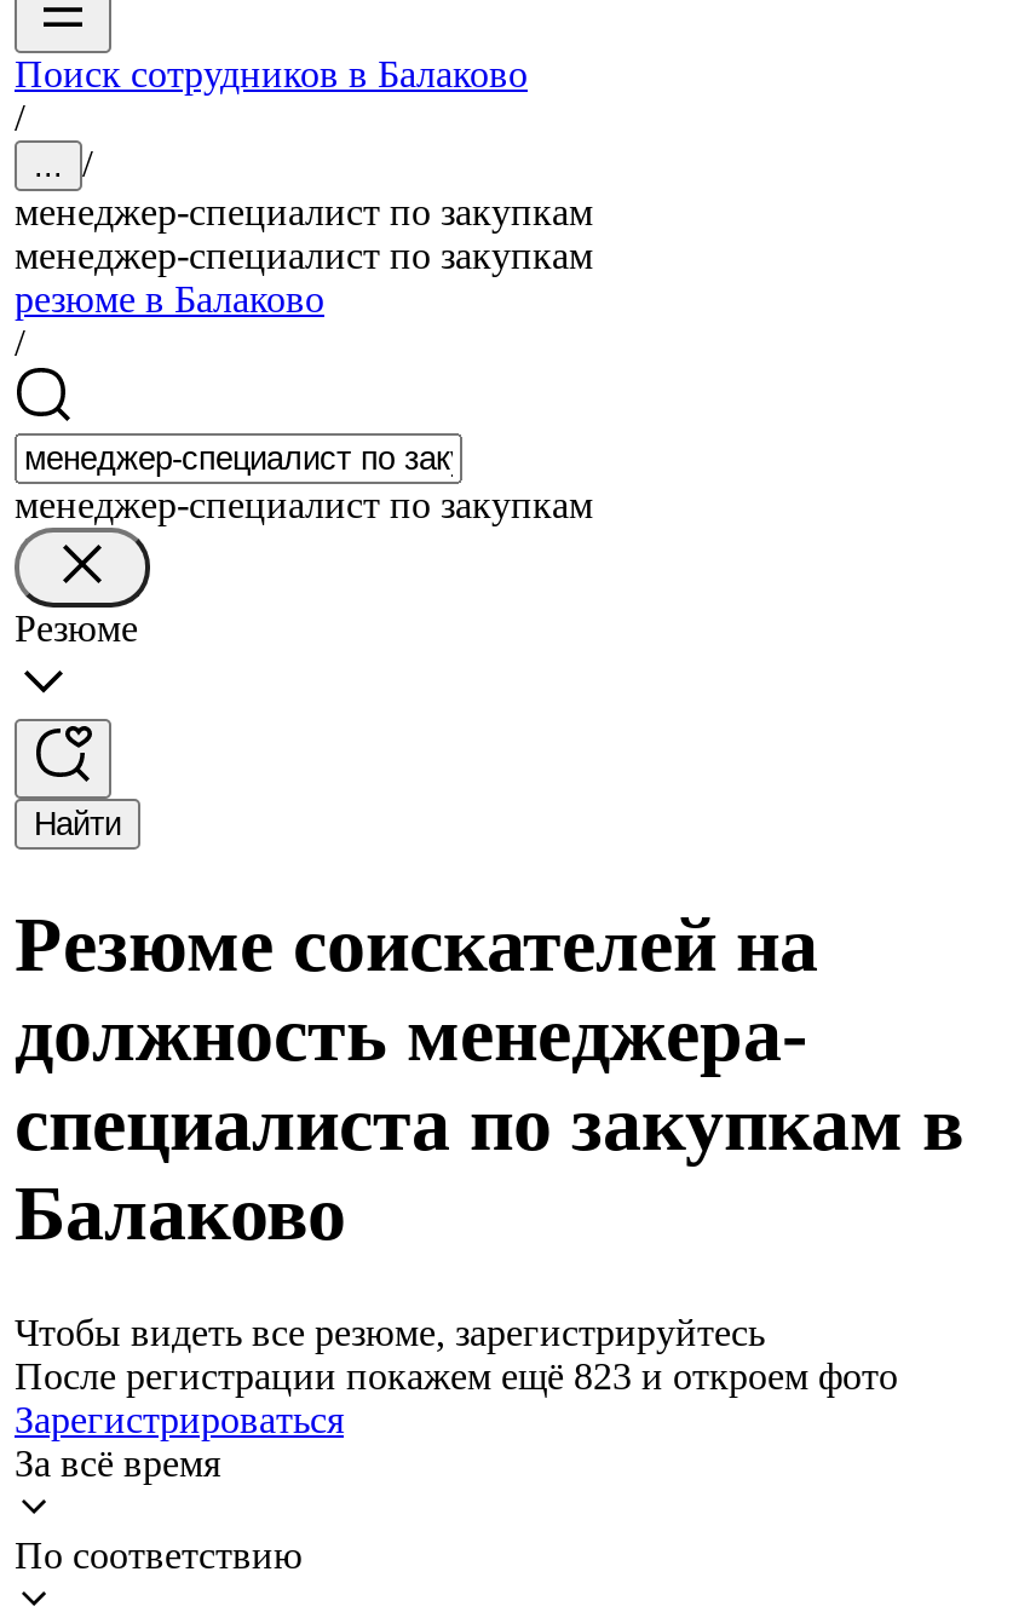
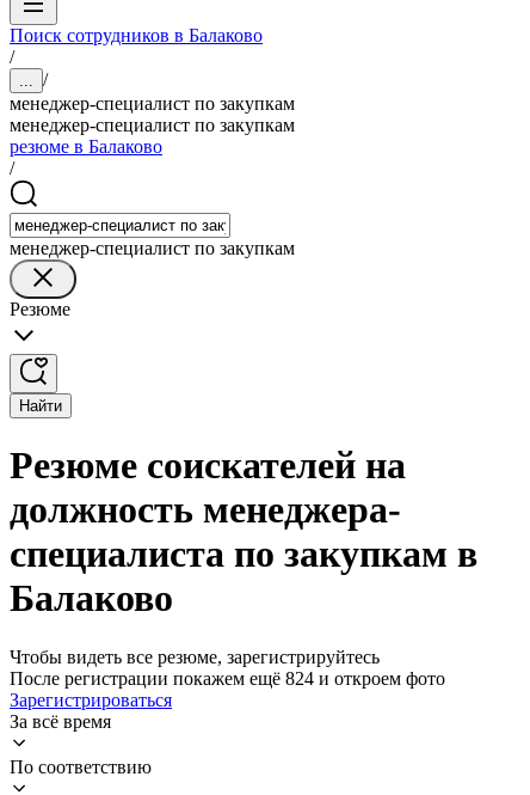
[15,1355,898,1396] После регистрации покажем ещё 823 и откроем фото -> [10,668,445,688] После регистрации покажем ещё 824 и откроем фото

